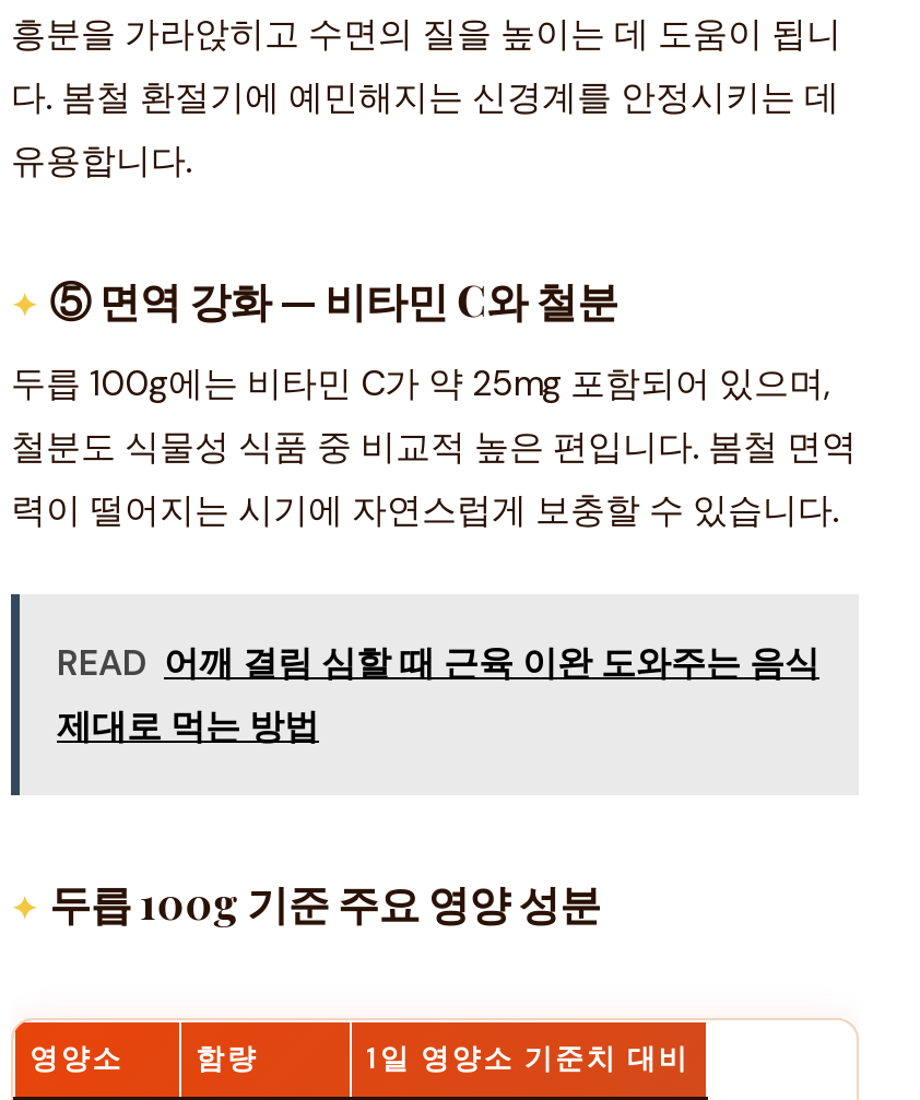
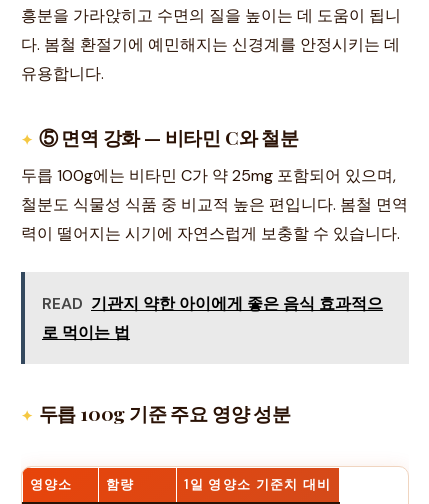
[57,639,819,748] READ 어깨 결림 심할 때 근육 이완 도와주는 음식 | 제대로 먹는 방법 -> [42,293,383,343] READ 기관지 약한 아이에게 좋은 음식 효과적으 | 로 먹이는 법

